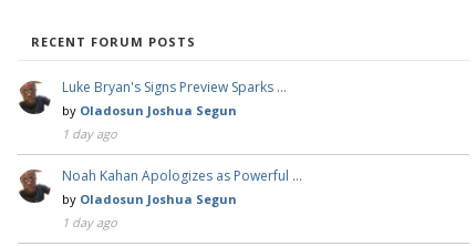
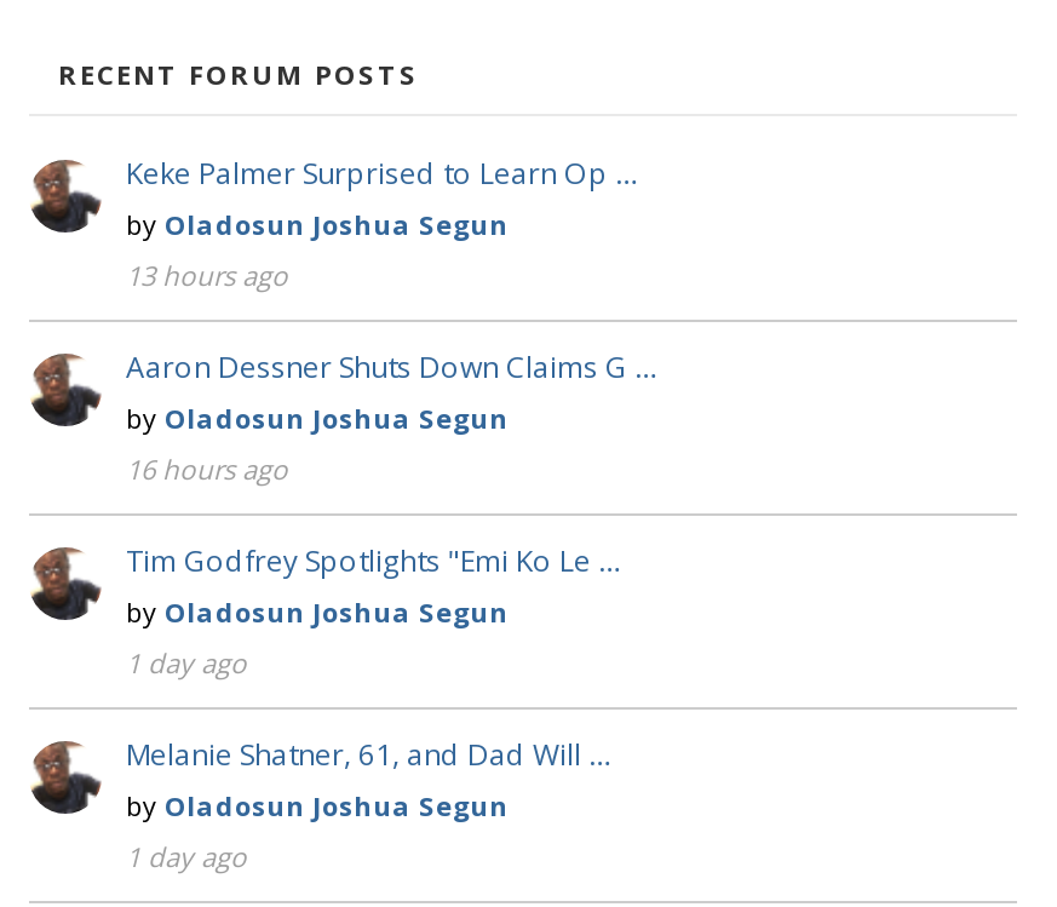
[62,77,287,96] Luke Bryan's Signs Preview Sparks … -> [126,152,656,581] Keke Palmer Surprised to Learn Op … | by Oladosun Joshua Segun | 13 hours ago | Aaron Dessner Shuts Down Claims G … | by Oladosun Joshua Segun | 16 hours ago | Tim Godfrey Spotlights "Emi Ko Le …
[62,166,302,185] Noah Kahan Apologizes as Powerful … -> [126,733,610,775] Melanie Shatner, 61, and Dad Will …

